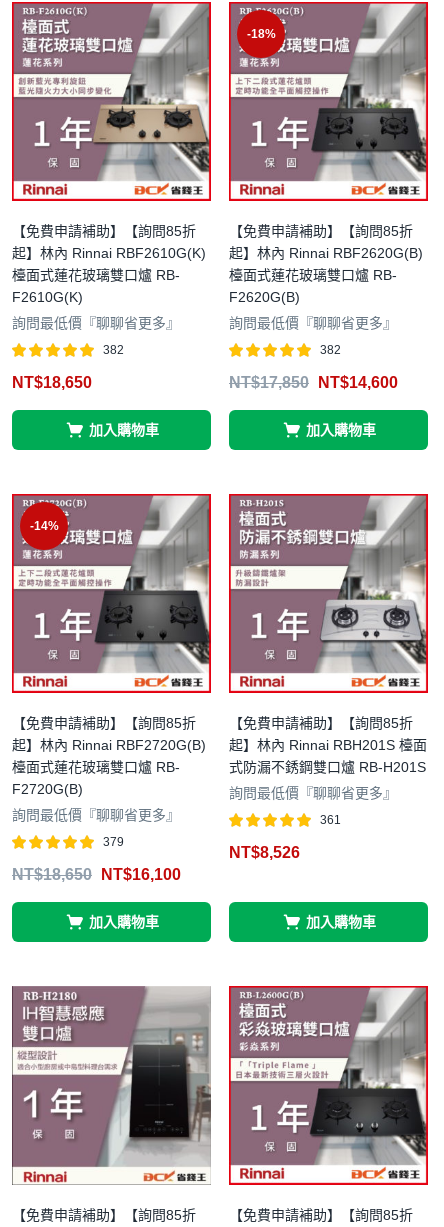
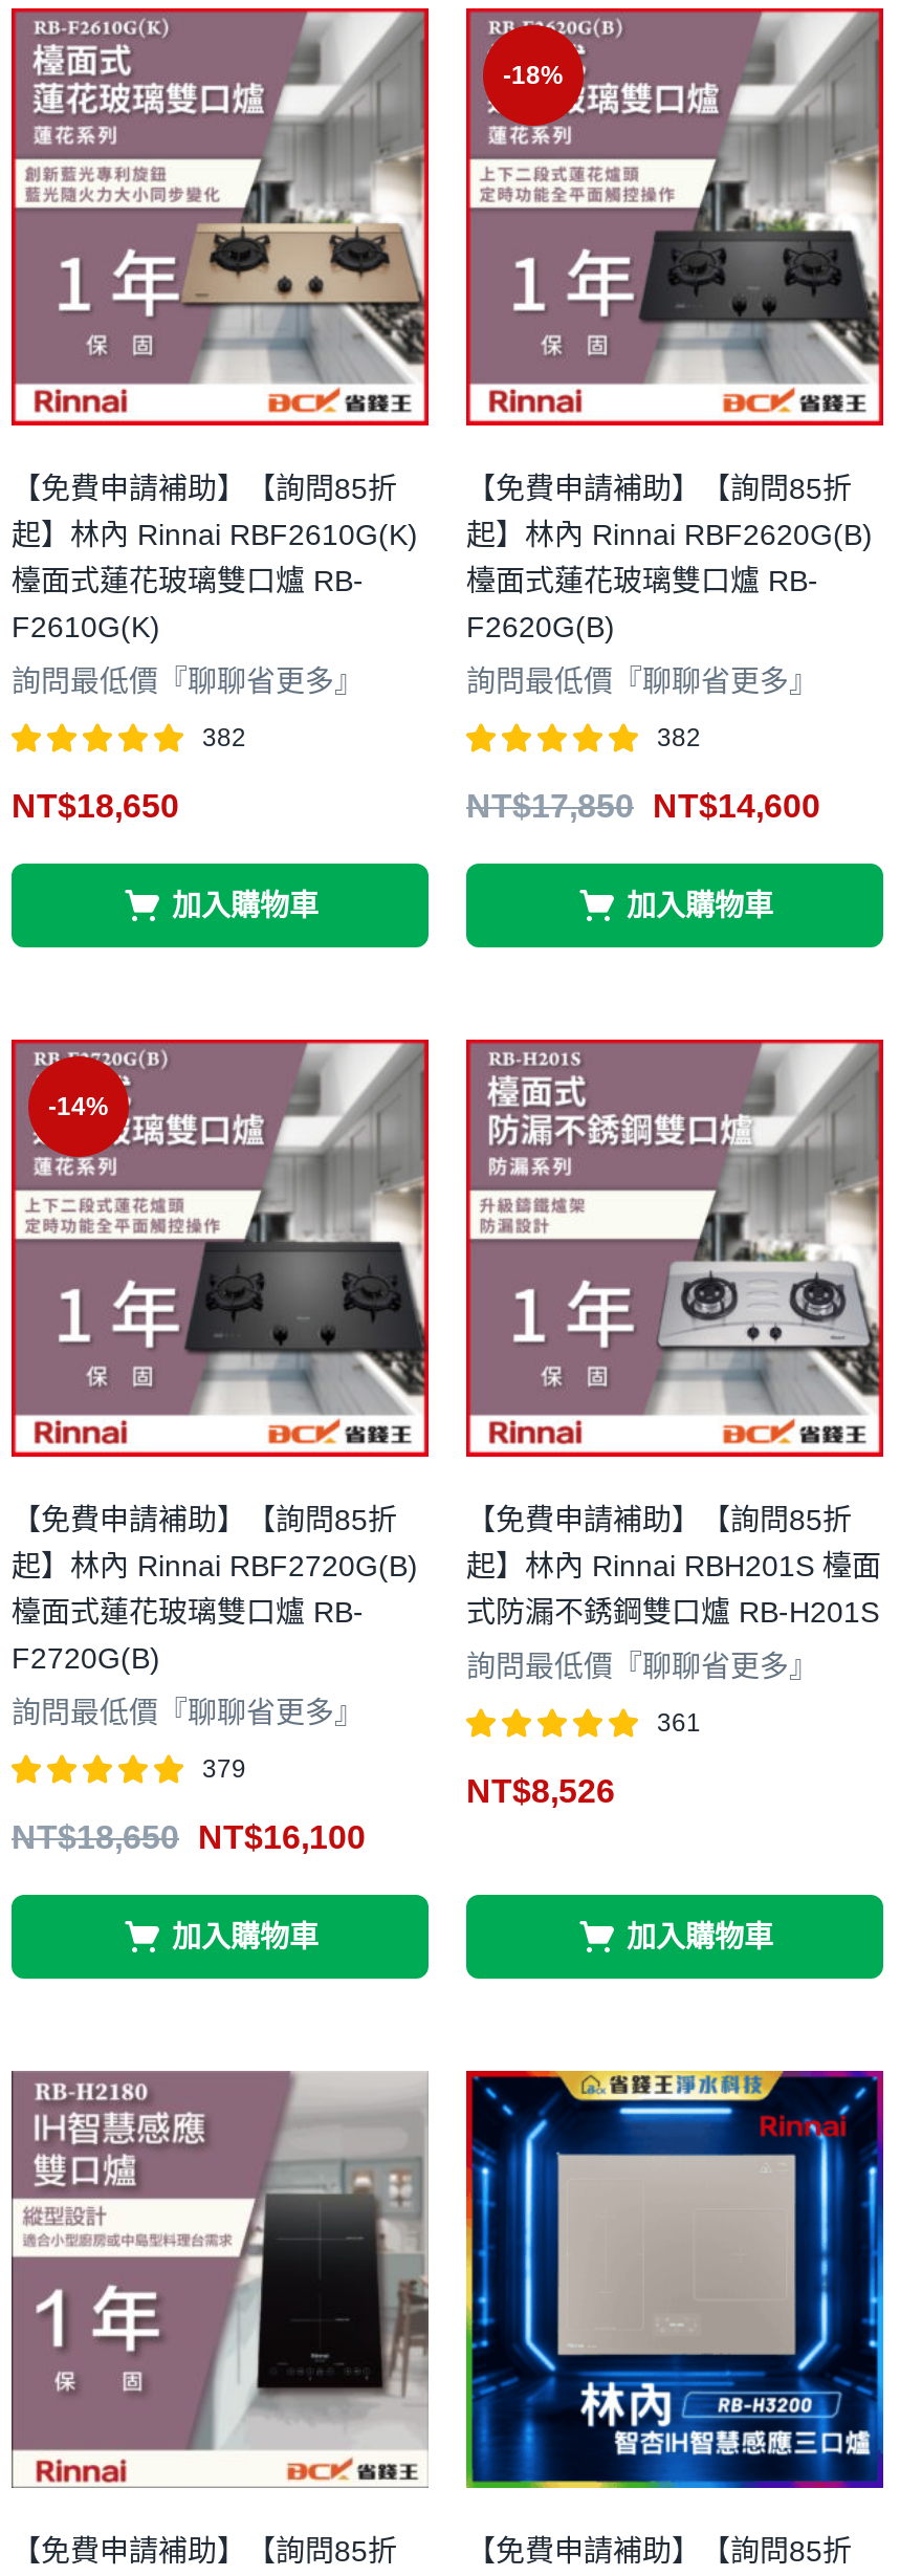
[228,985,429,1186] [image] -> [464,2069,885,2490] [image]

